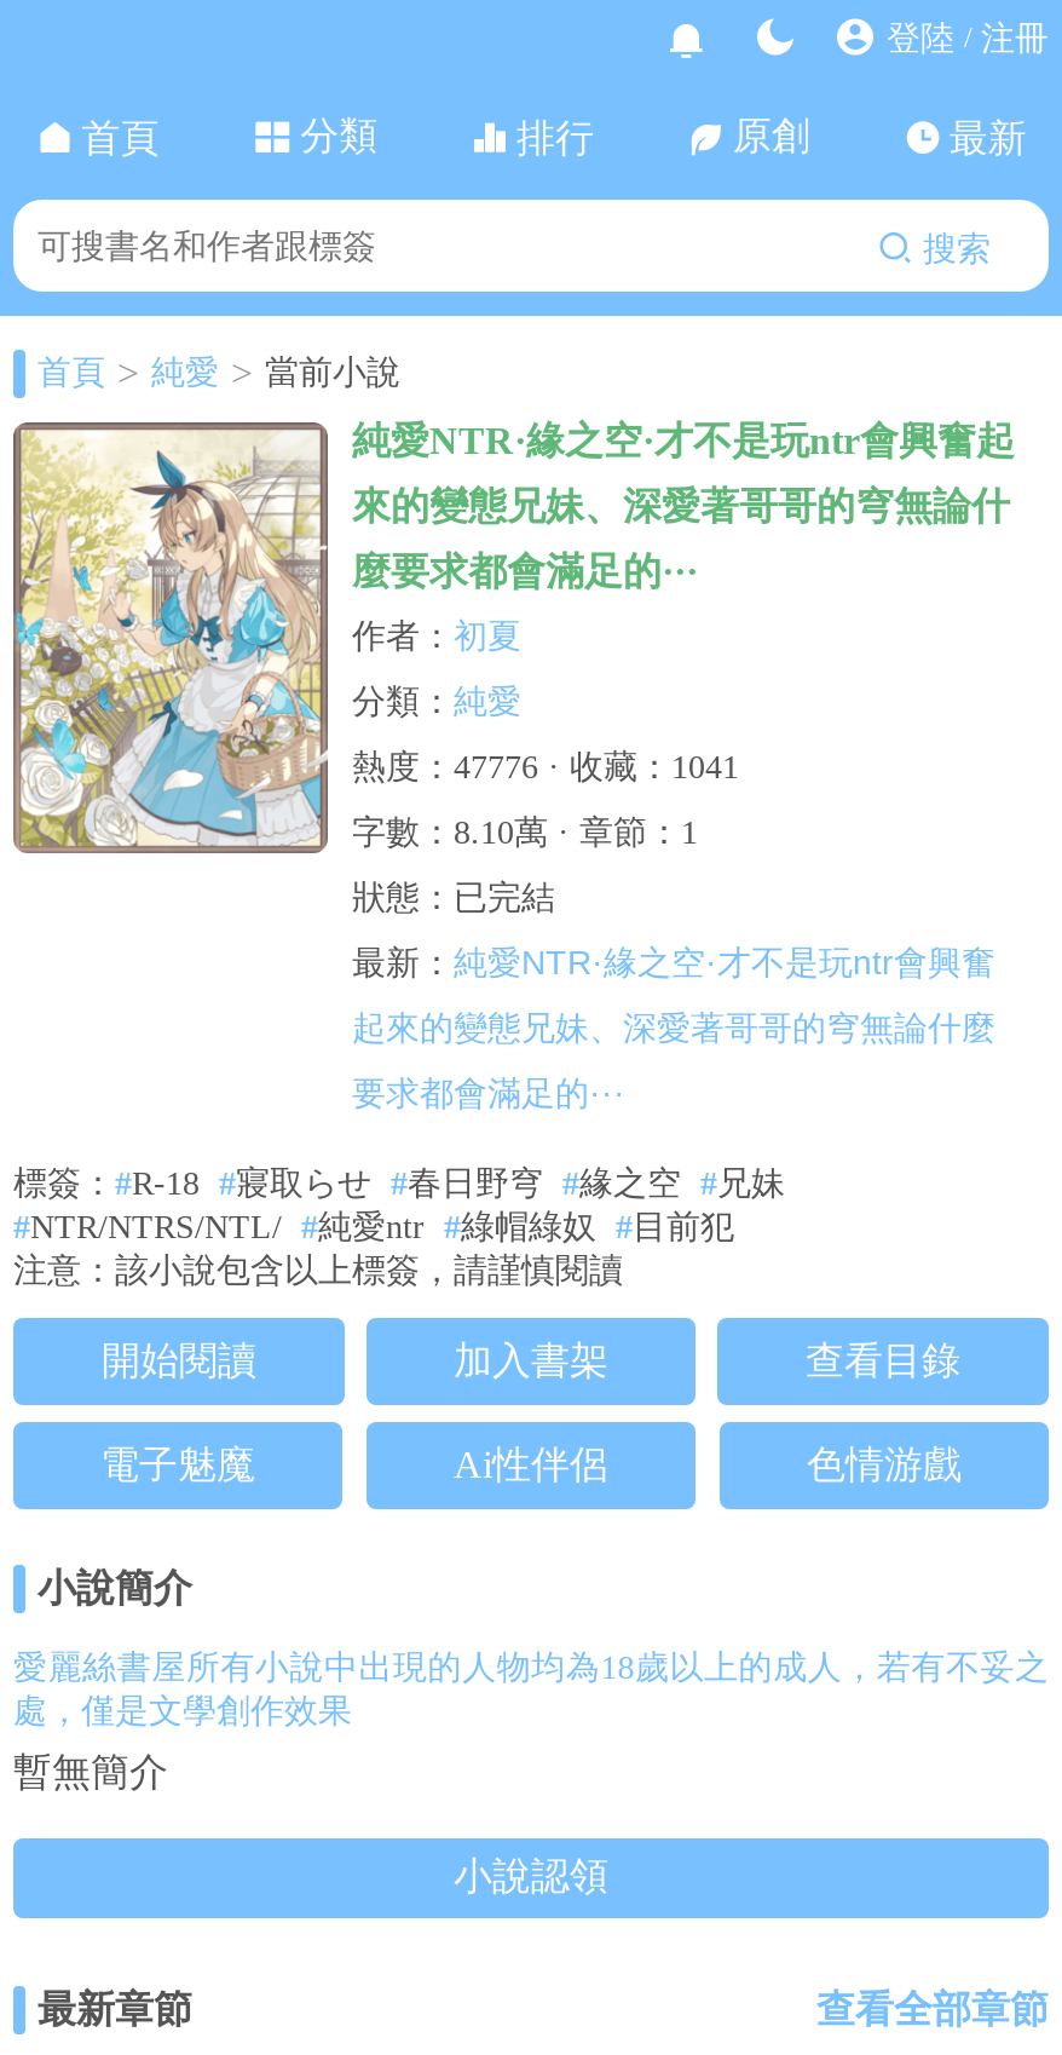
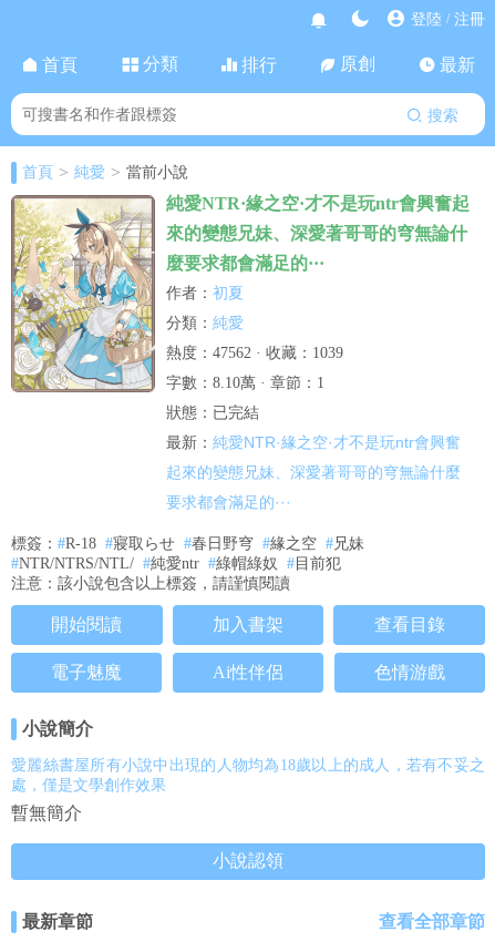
[352,749,739,785] 熱度：47776 · 收藏：1041 -> [166,345,343,361] 熱度：47562 · 收藏：1039

